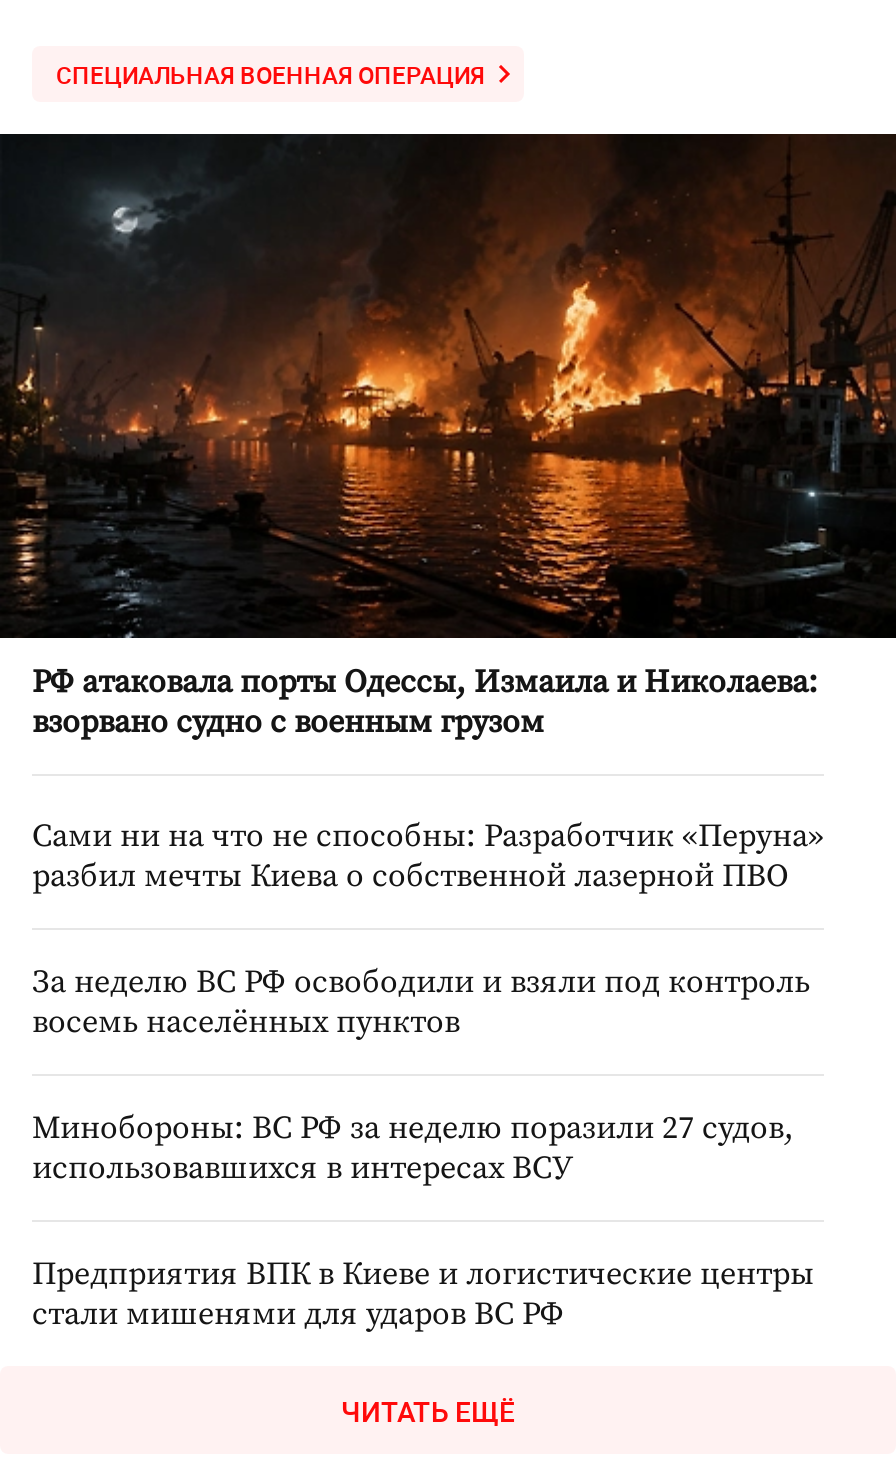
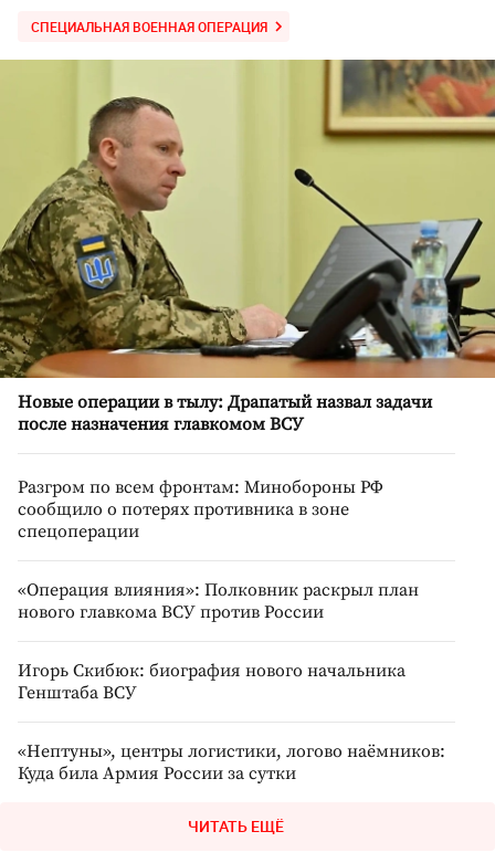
[6,132,890,742] [image] | РФ атаковала порты Одессы, Измаила и Николаева: | взорвано судно с военным грузом -> [3,59,492,435] [image] | Новые операции в тылу: Драпатый назвал задачи | после назначения главкомом ВСУ
[32,816,824,896] Сами ни на что не способны: Разработчик «Перуна» | разбил мечты Киева о собственной лазерной ПВО -> [18,476,383,542] Разгром по всем фронтам: Минобороны РФ | сообщило о потерях противника в зоне | спецоперации
[32,962,810,1042] За неделю ВС РФ освободили и взяли под контроль | восемь населённых пунктов -> [18,579,419,623] «Операция влияния»: Полковник раскрыл план | нового главкома ВСУ против России
[32,1108,794,1188] Минобороны: ВС РФ за неделю поразили 27 судов, | использовавшихся в интересах ВСУ -> [18,659,406,704] Игорь Скибюк: биография нового начальника | Генштаба ВСУ
[32,1254,814,1334] Предприятия ВПК в Киеве и логистические центры | стали мишенями для ударов ВС РФ -> [18,740,445,784] «Нептуны», центры логистики, логово наёмников: | Куда била Армия России за сутки

